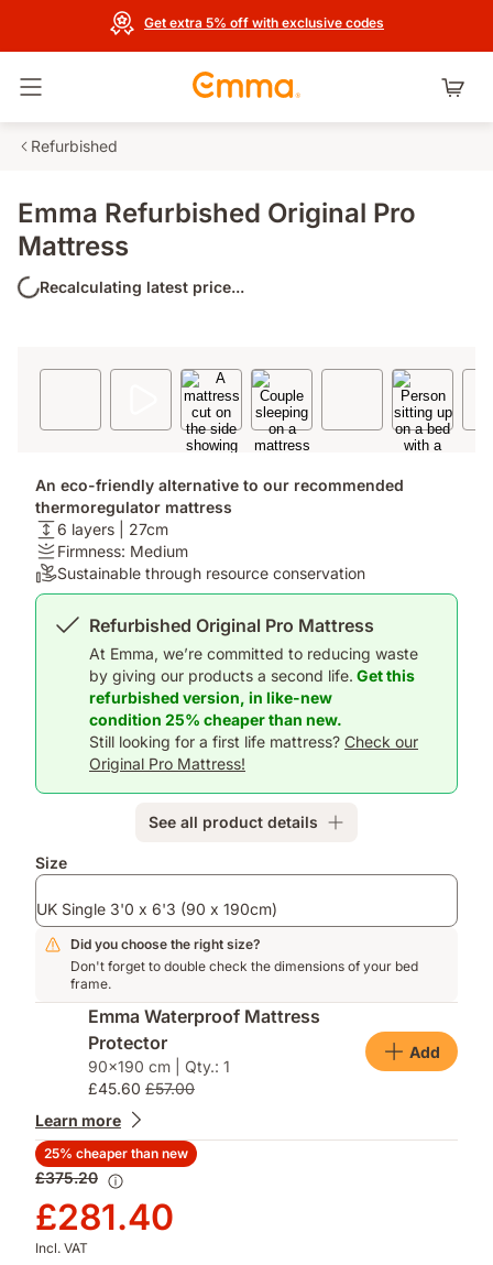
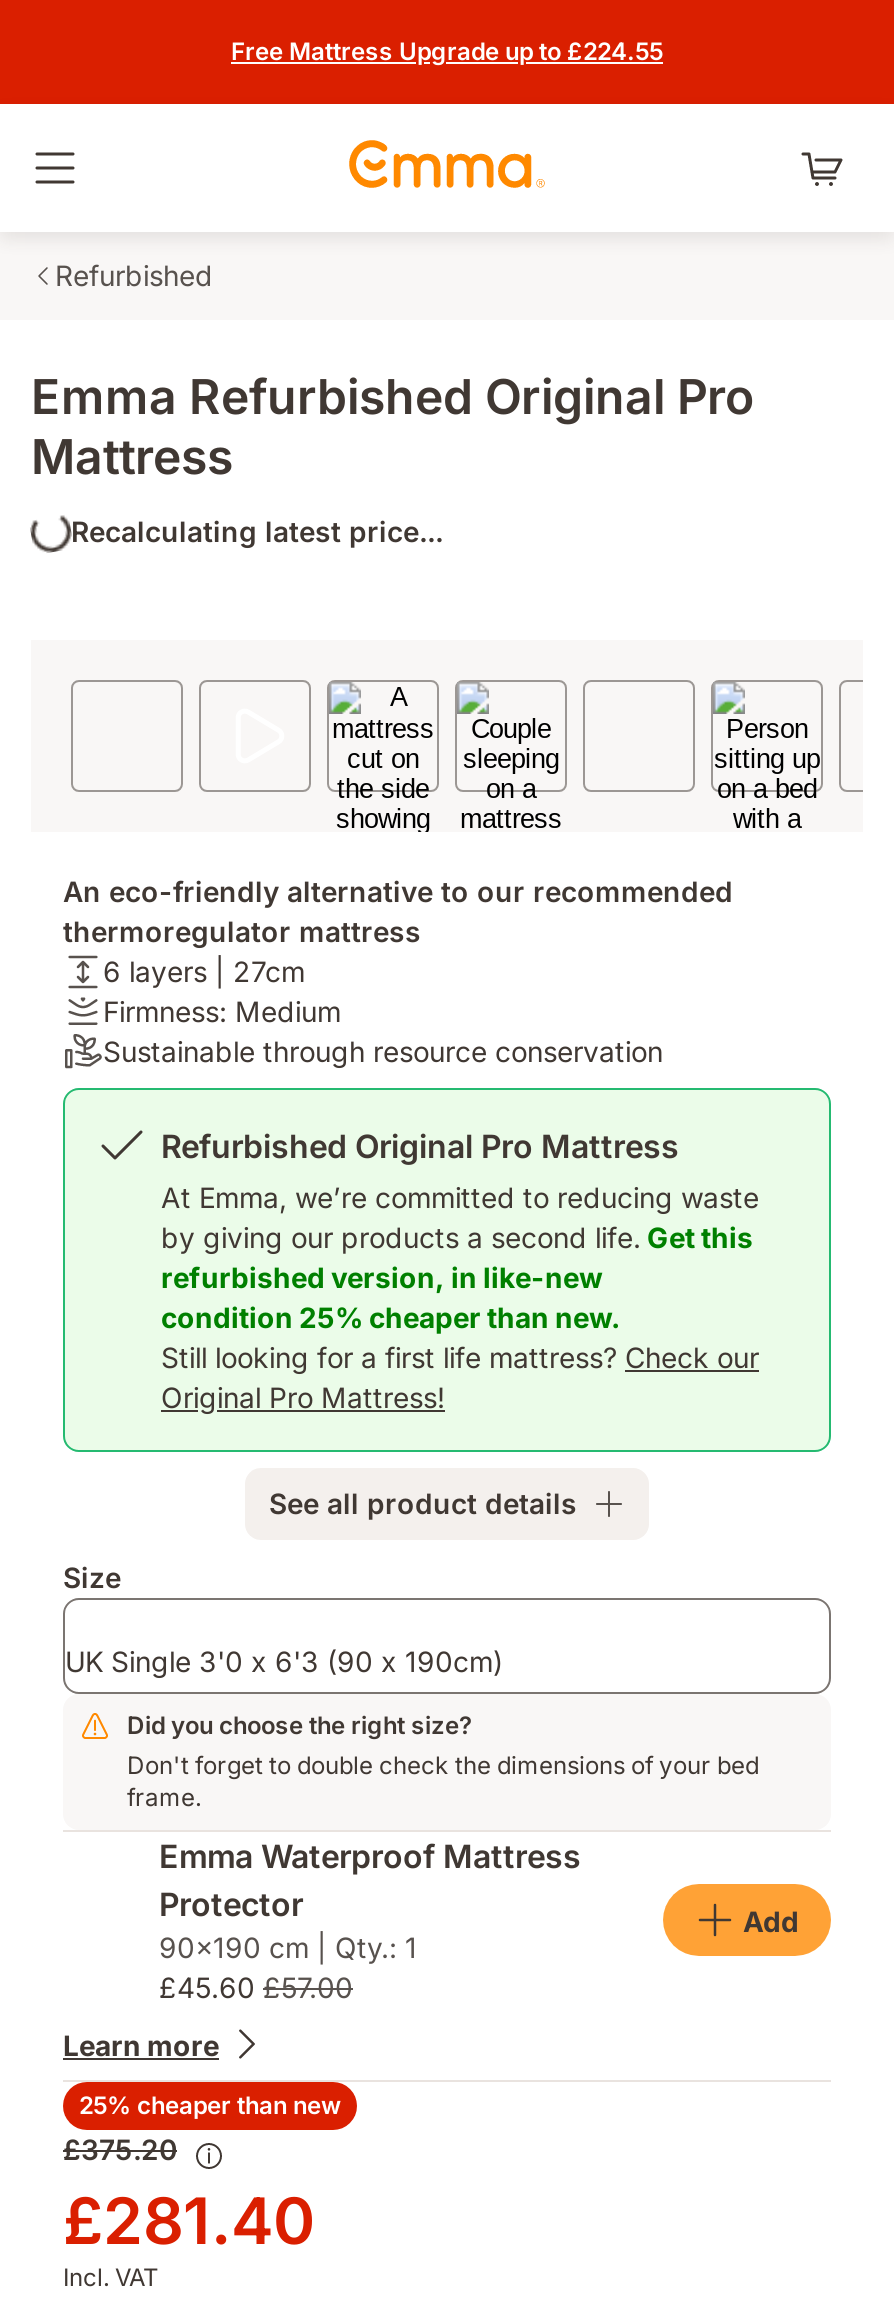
[144,14,384,31] Get extra 5% off with exclusive codes -> [231,36,663,66] Free Mattress Upgrade up to £224.55

